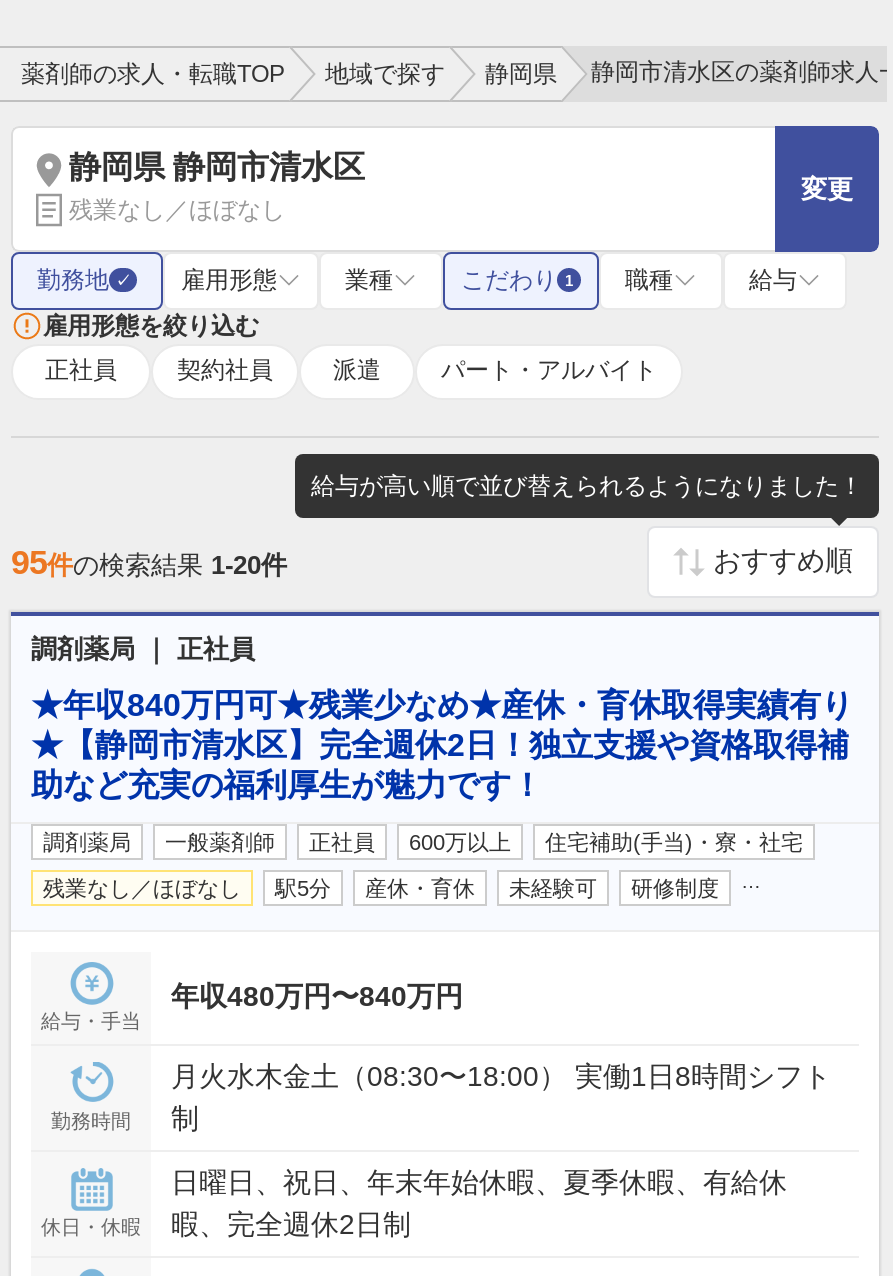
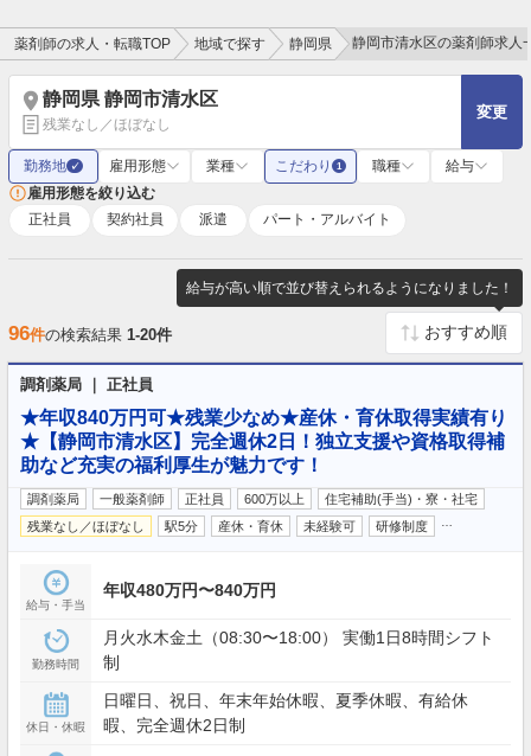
[11,543,287,581] 95件の検索結果1-20件 -> [8,322,172,344] 96件の検索結果1-20件

